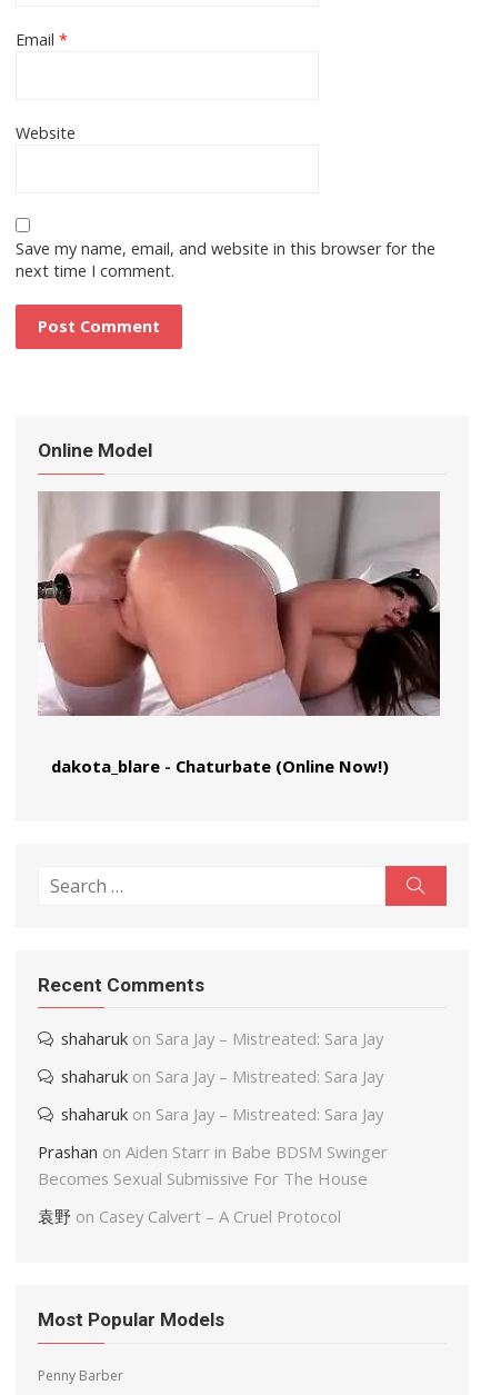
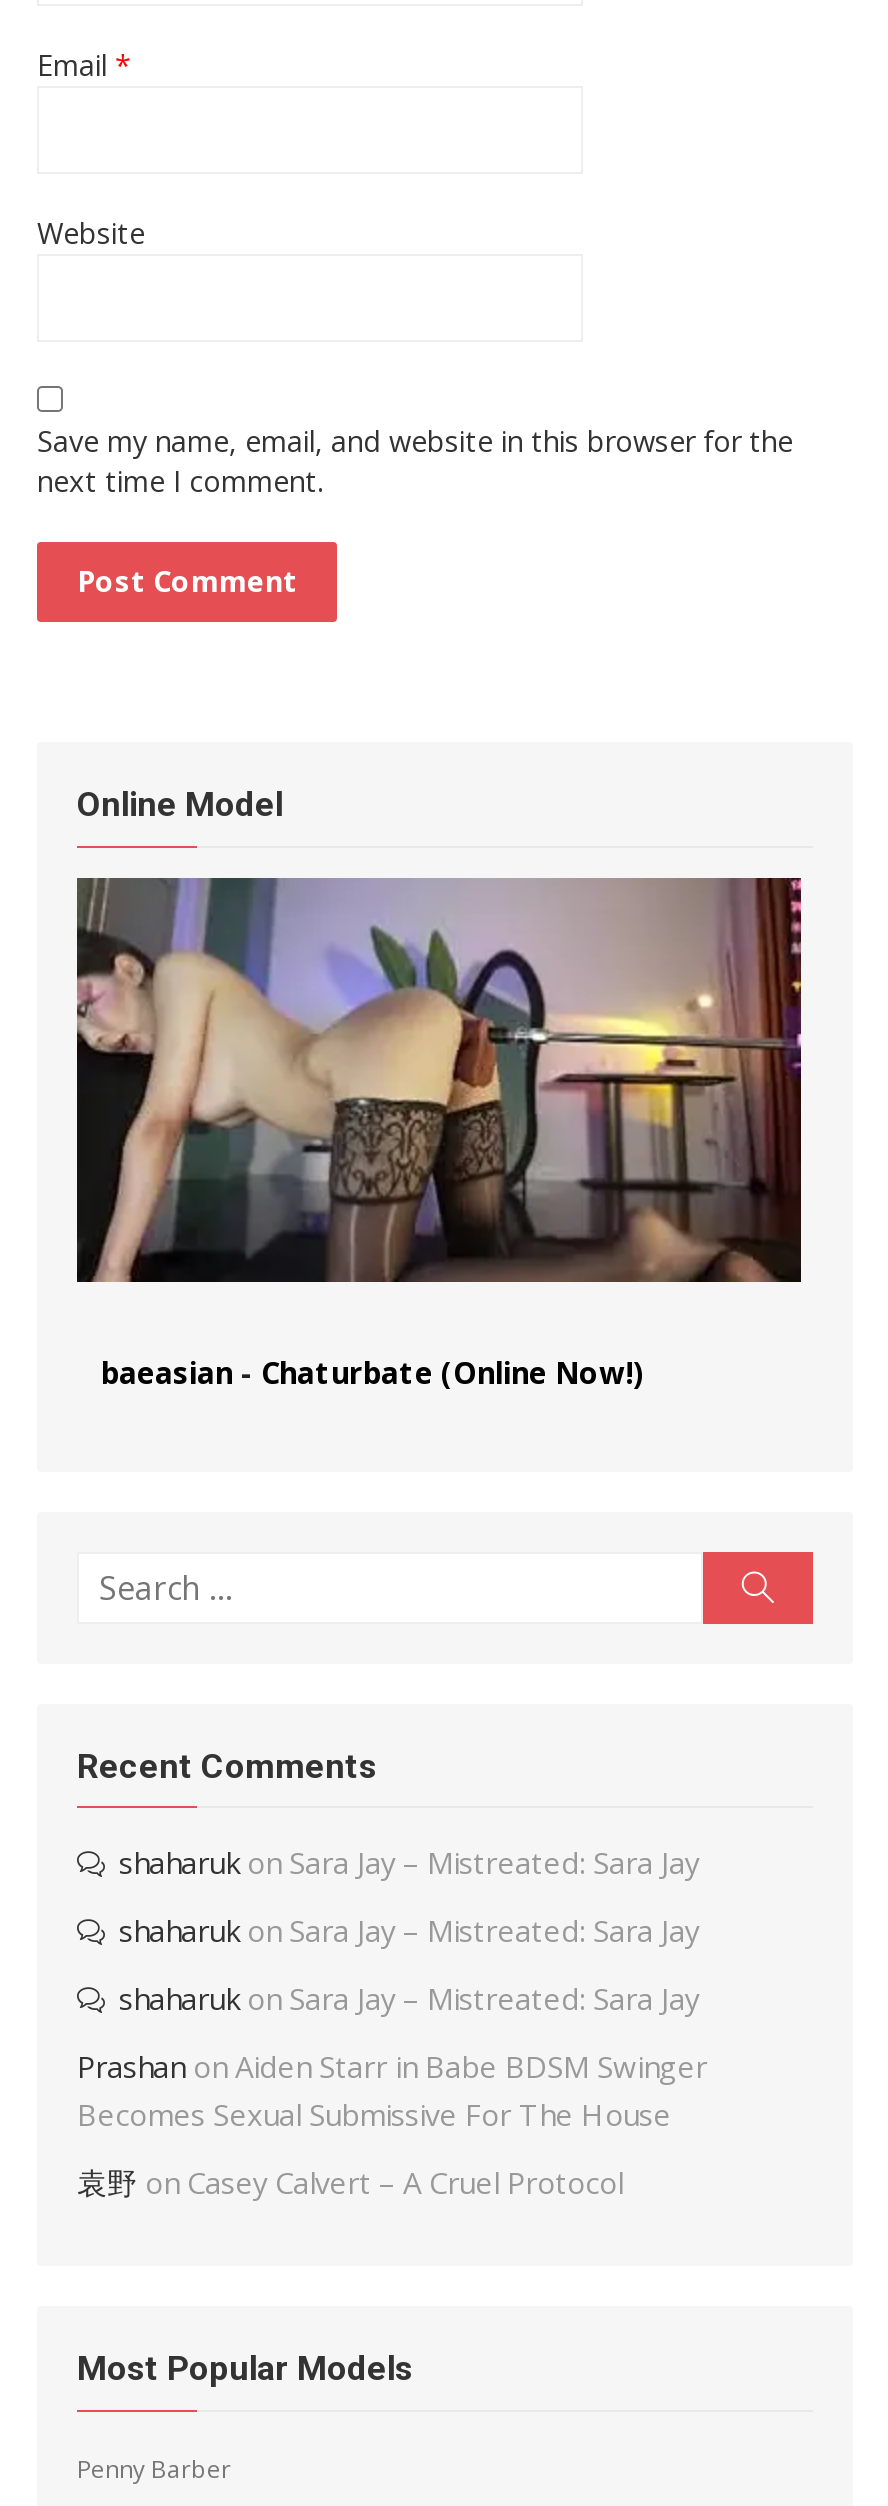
[38,491,440,777] [image] | dakota_blare - Chaturbate (Online Now!) -> [75,878,803,1392] [image] | baeasian - Chaturbate (Online Now!)

